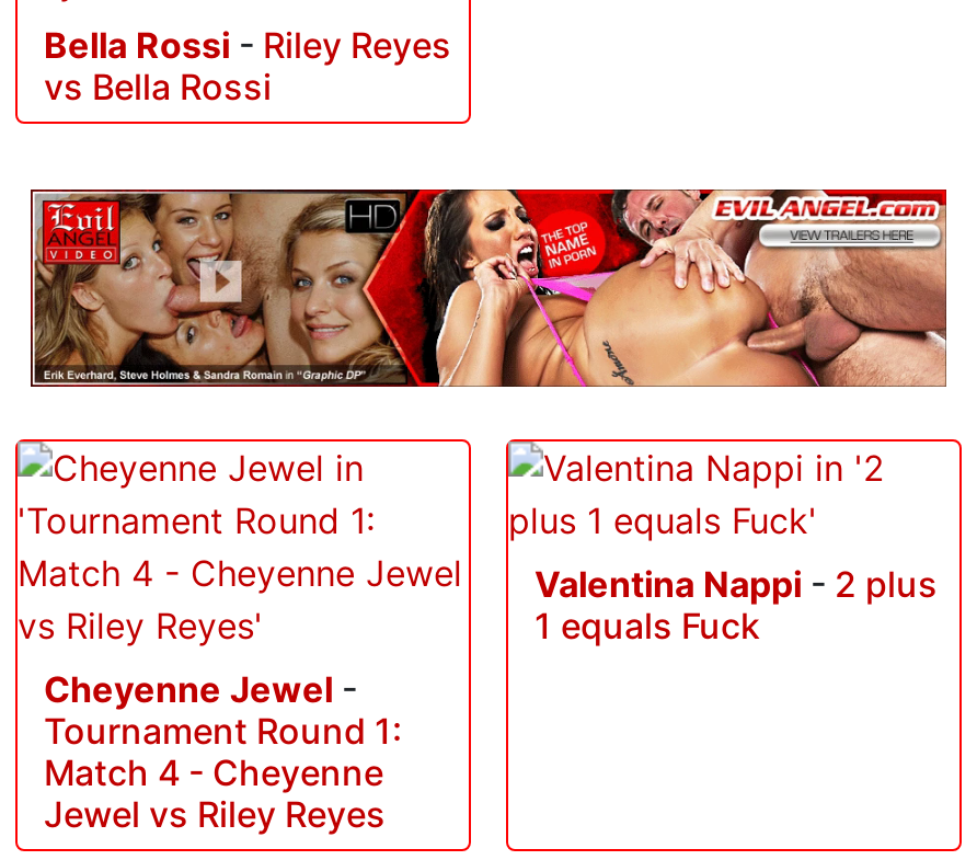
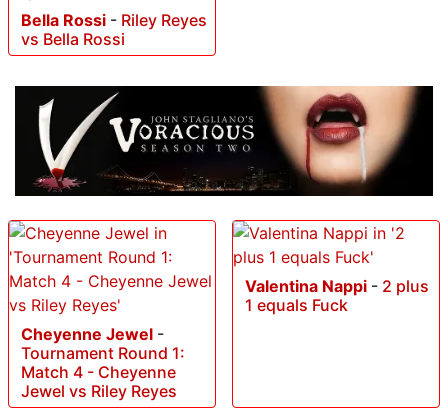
[28,186,949,388] [image] -> [14,85,434,197] [image]

